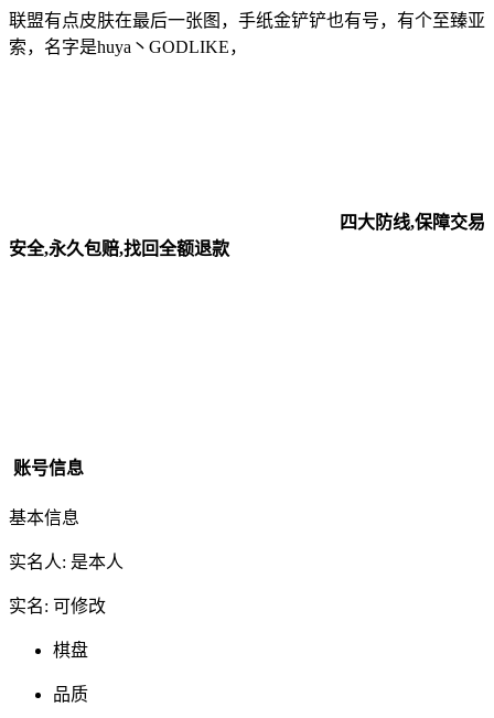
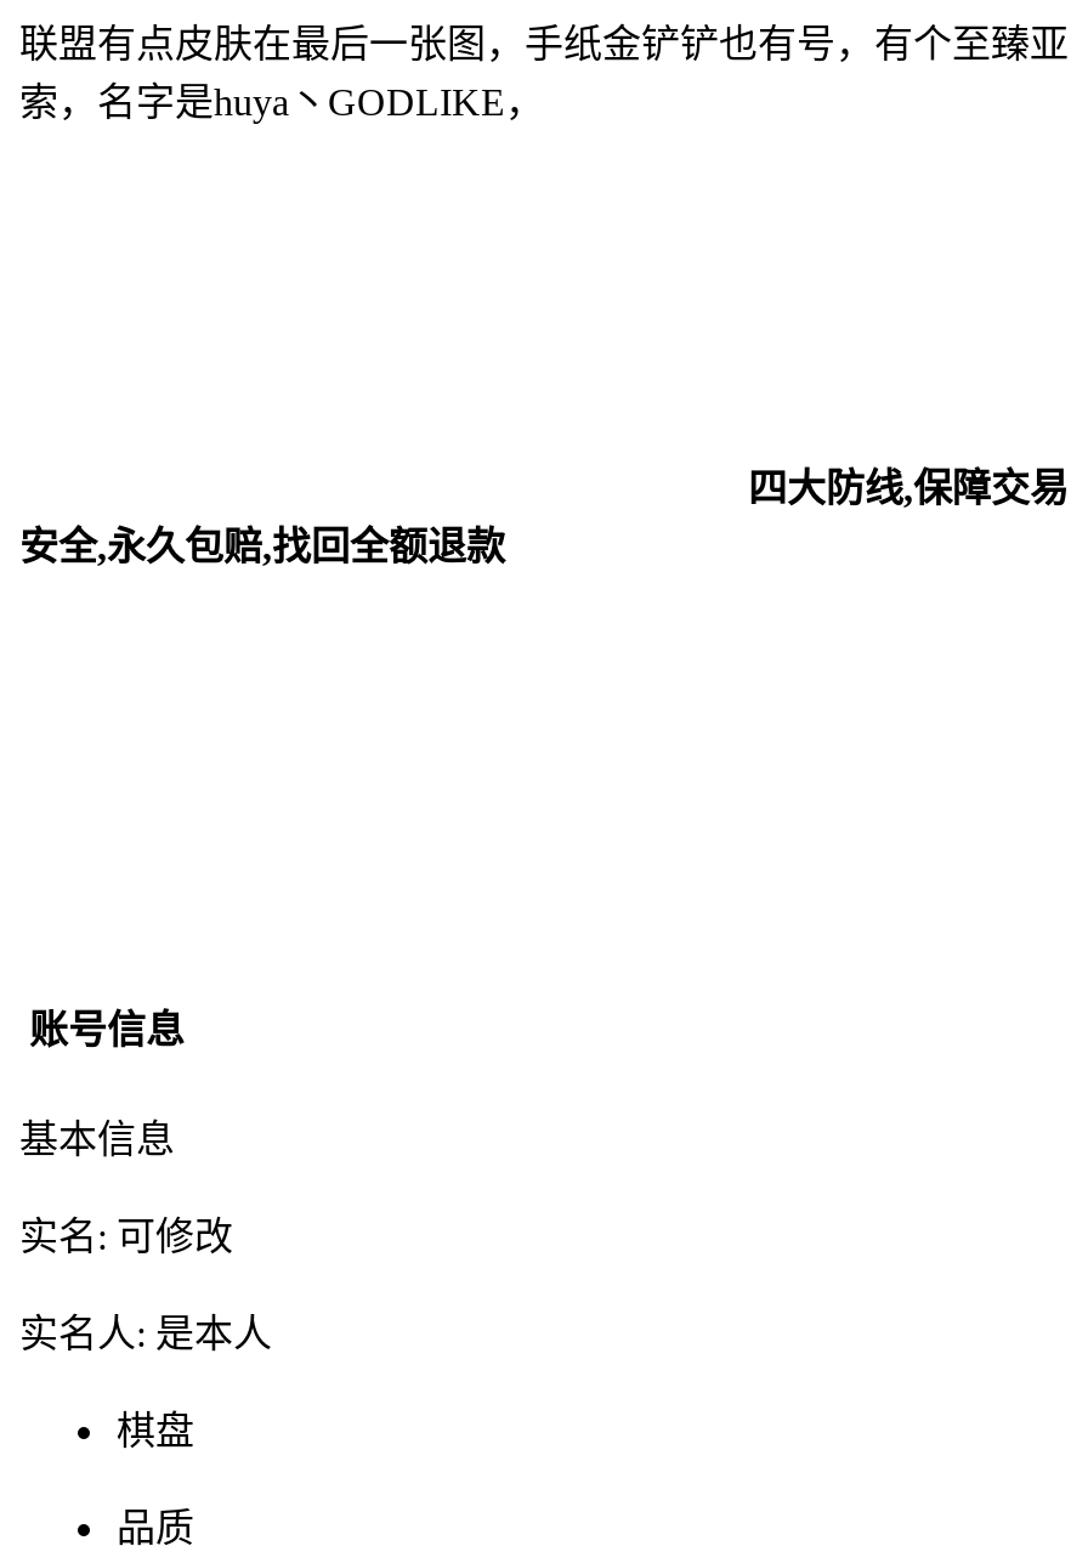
moved [9,553,123,572] -> [19,1313,272,1355]: 实名人: 是本人
moved [9,597,106,616] -> [19,1216,233,1257]: 实名: 可修改

